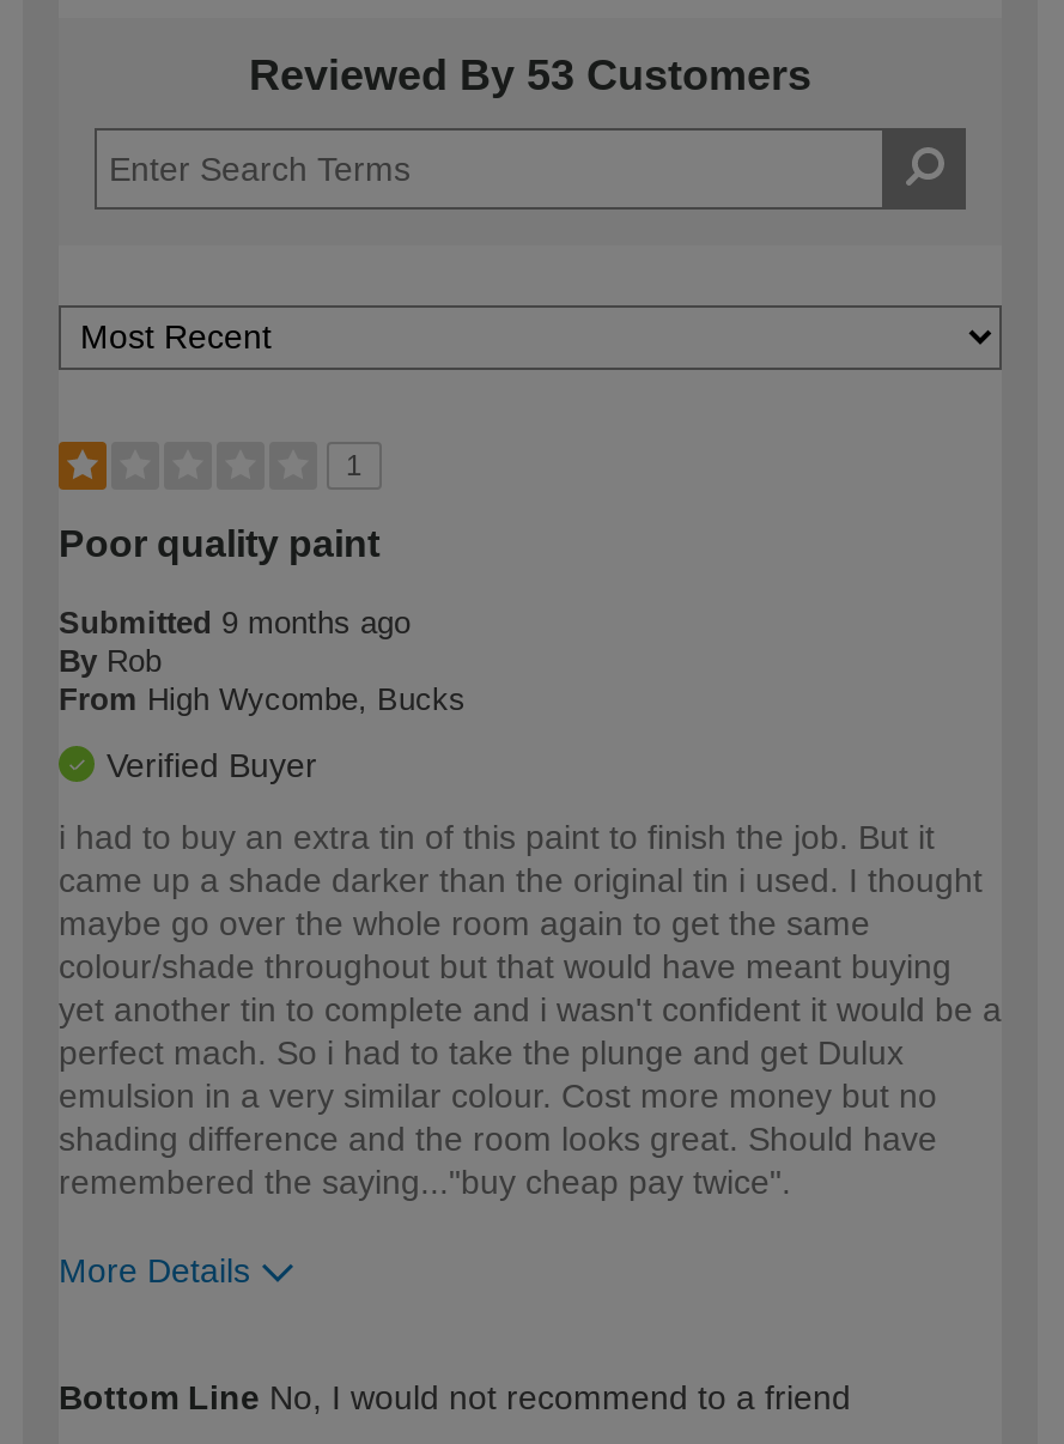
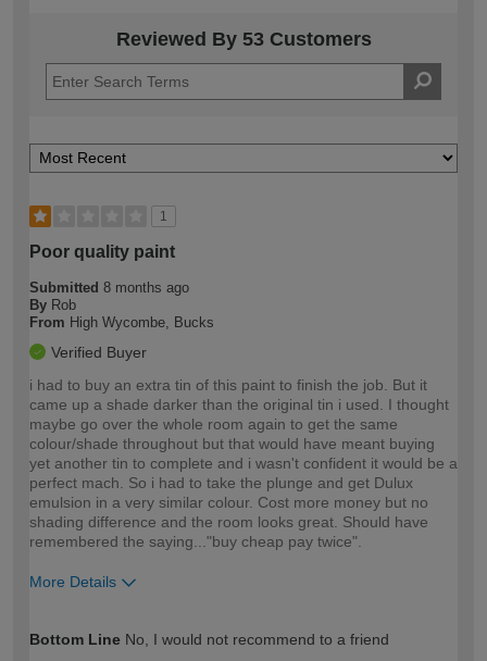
[59,605,411,641] Submitted 9 months ago -> [29,280,189,296] Submitted 8 months ago

